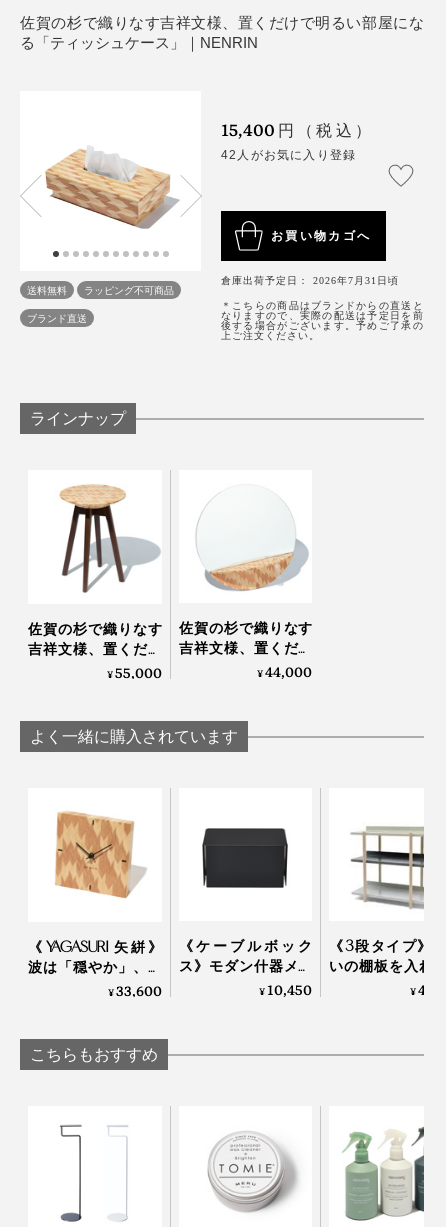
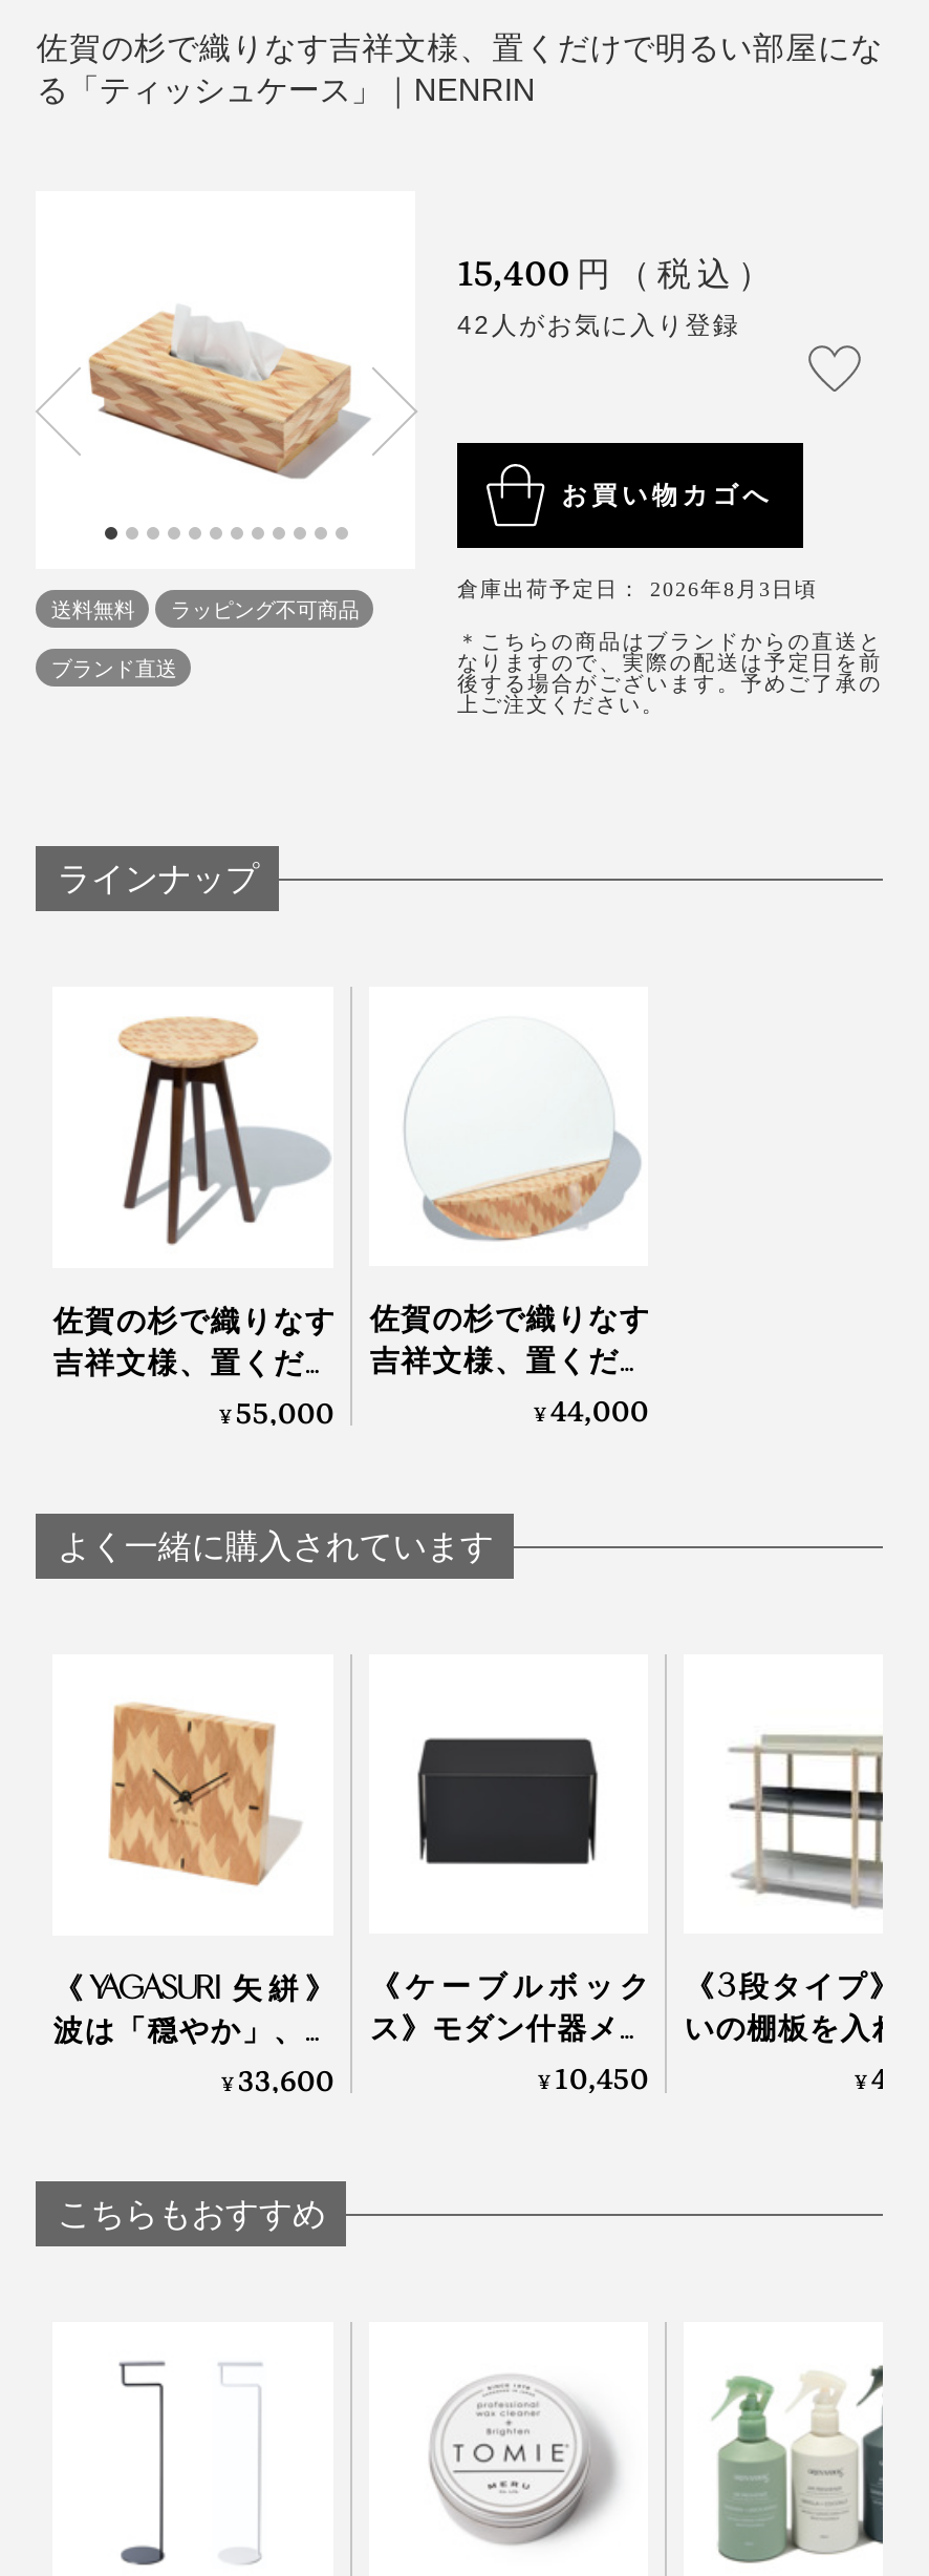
[221,275,399,286] 倉庫出荷予定日： 2026年7月31日頃 -> [457,577,818,600] 倉庫出荷予定日： 2026年8月3日頃

